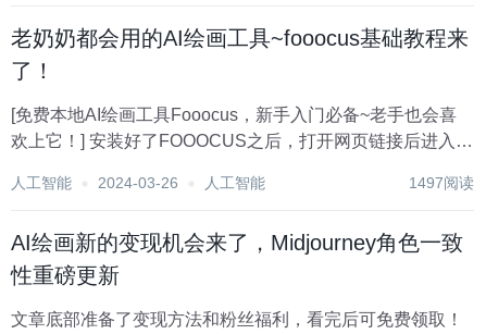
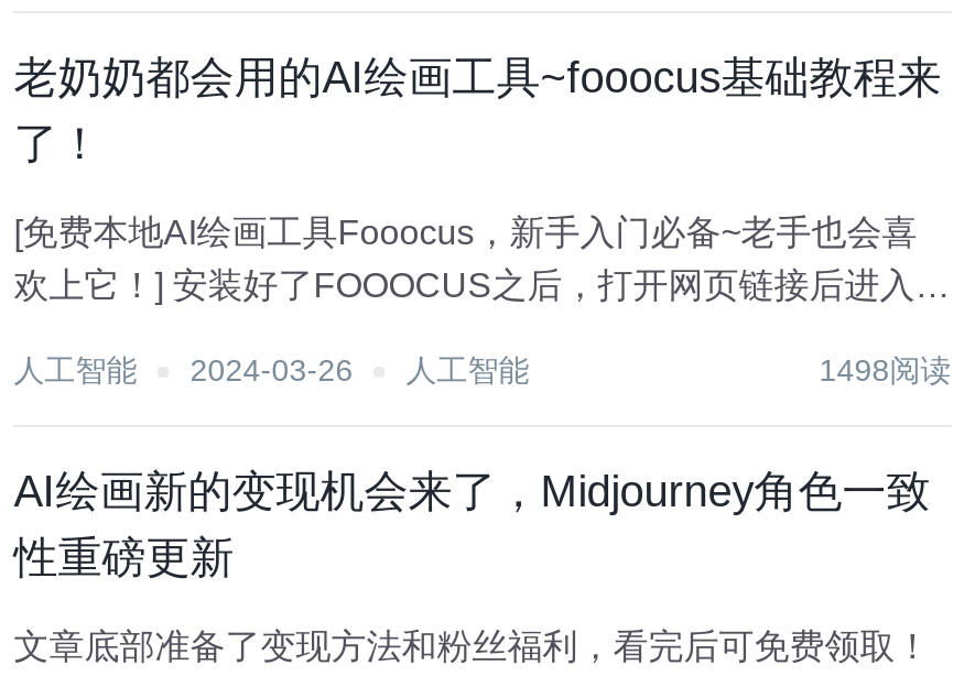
[409,174,474,191] 1497阅读 -> [819,352,951,388] 1498阅读

